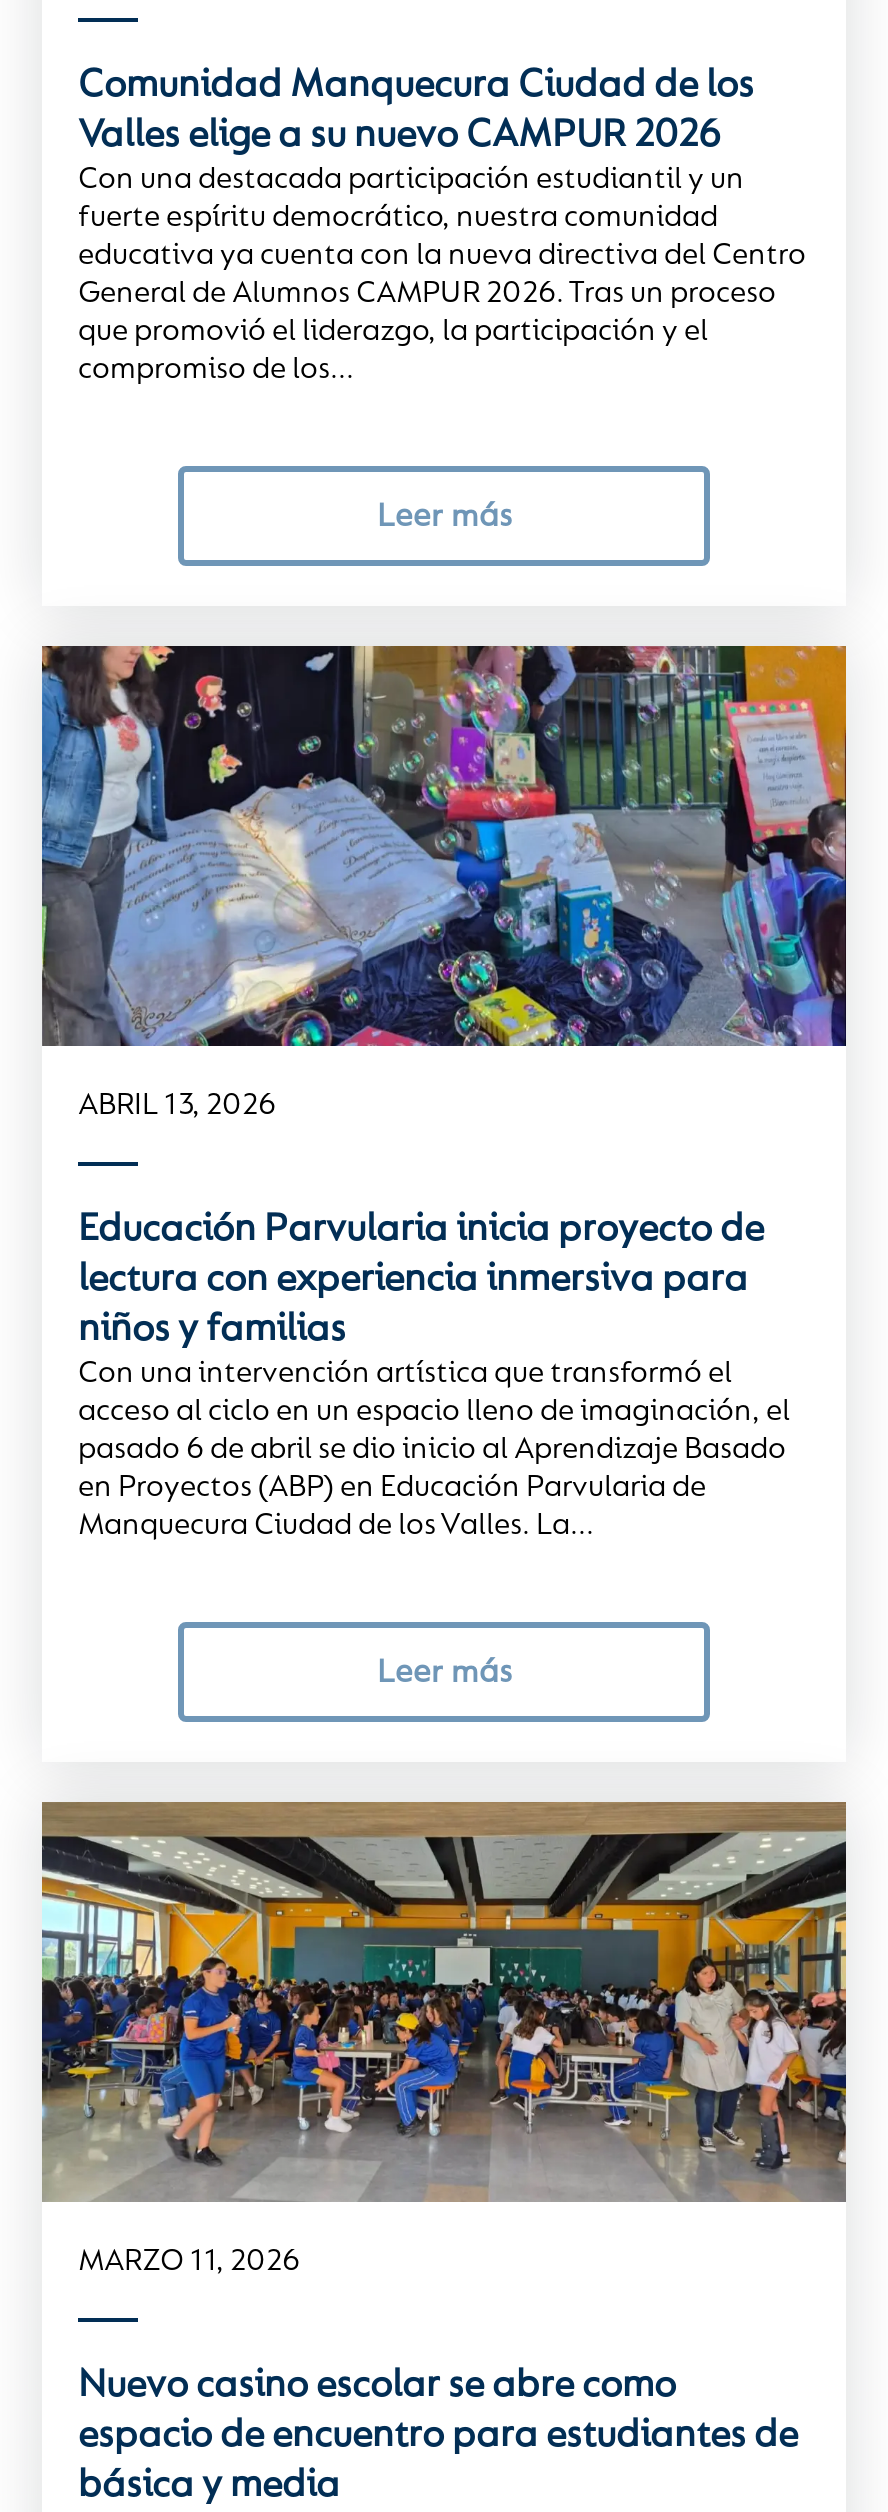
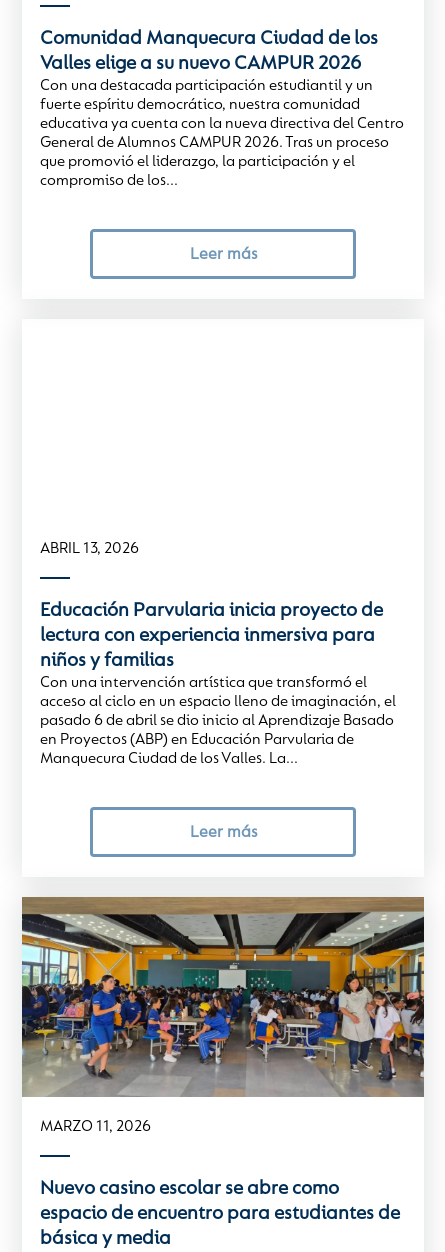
[40,644,848,1048] [image] -> none

